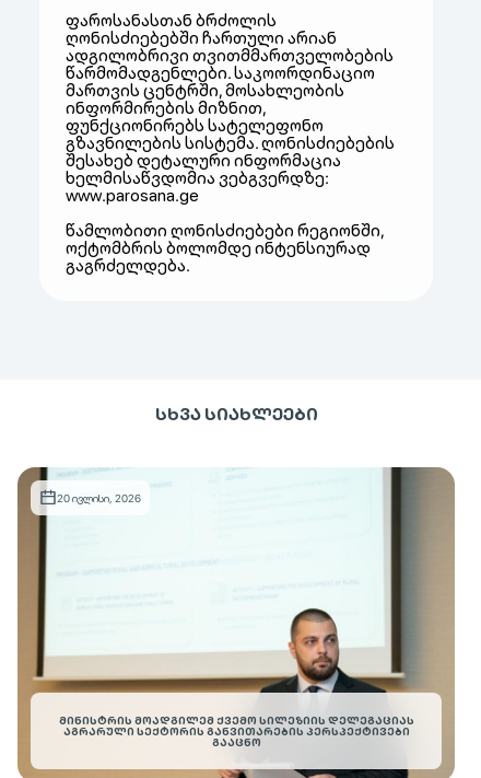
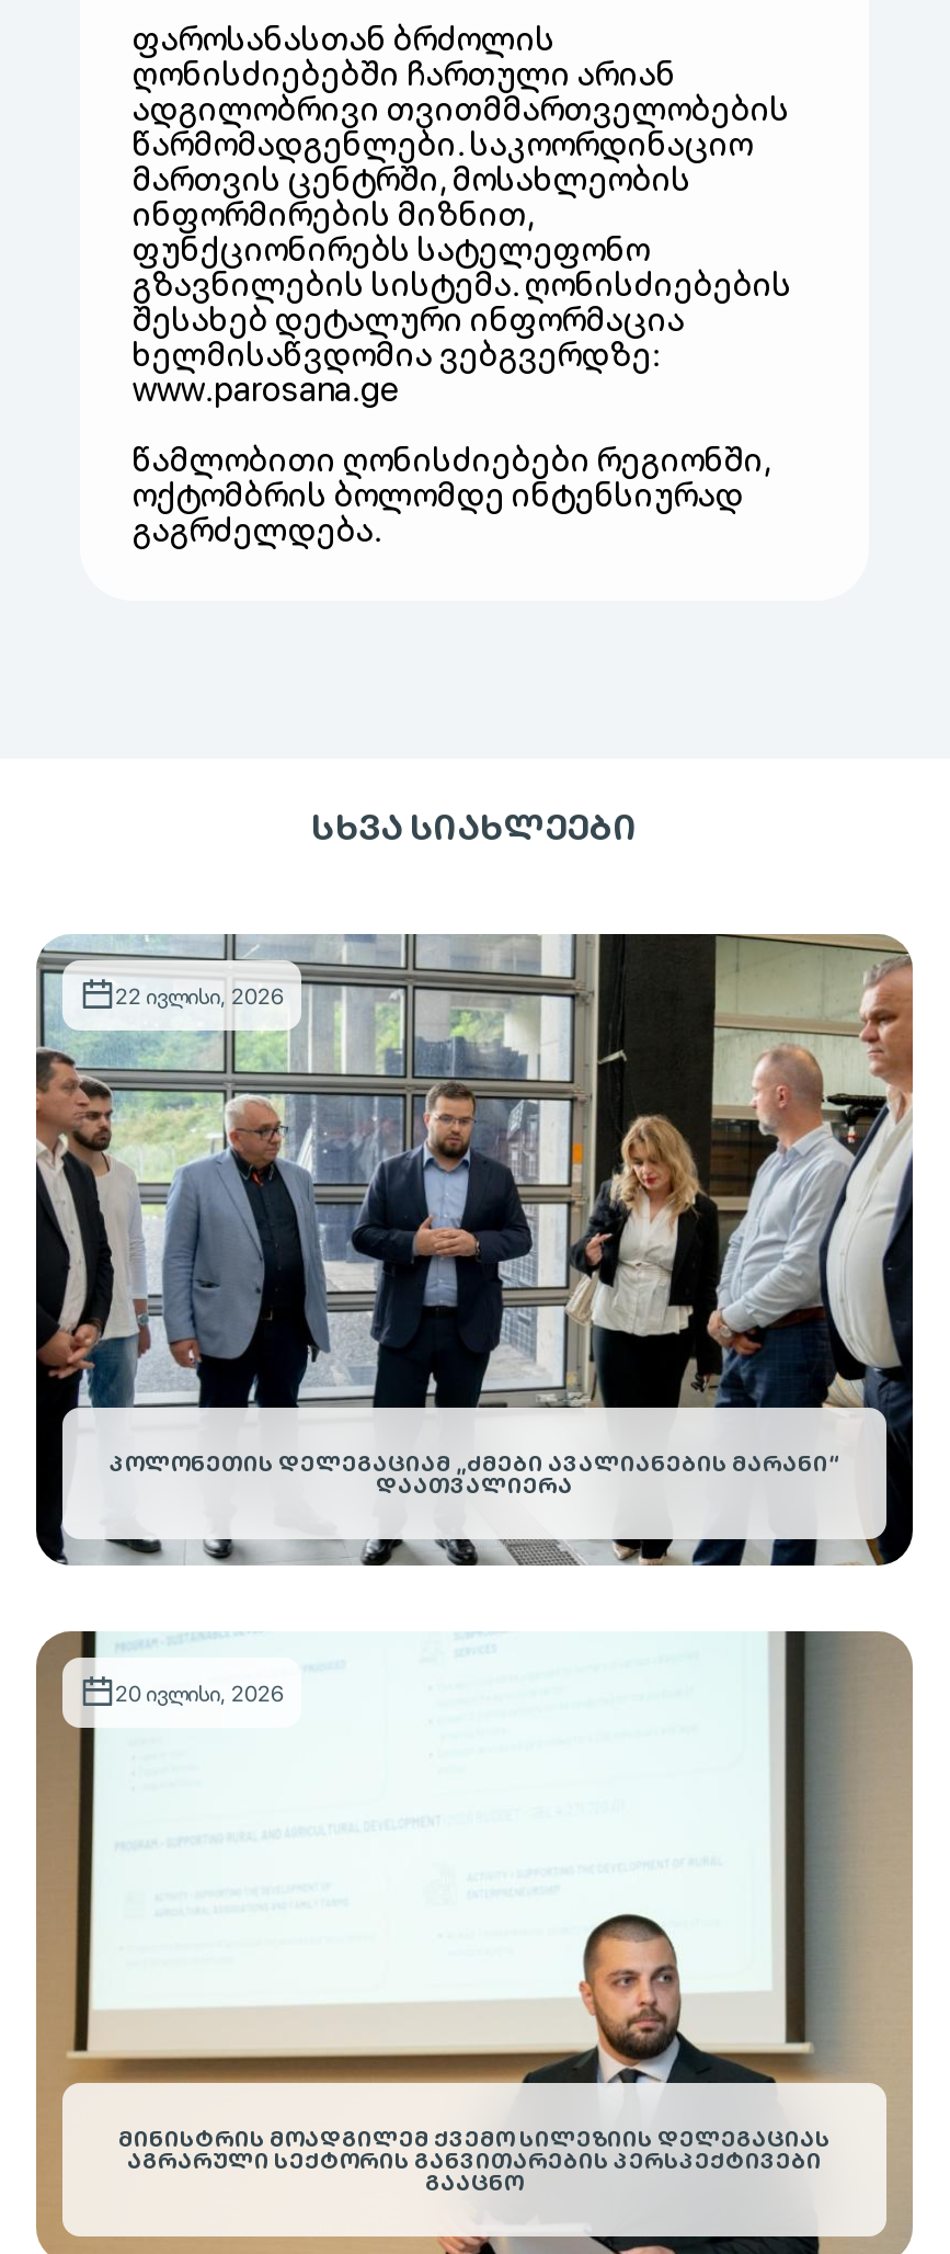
none -> [34,932,915,1568] [image] | 22 ივლისი, 2026
none -> [110,1448,839,1497] ᲞᲝᲚᲝᲜᲔᲗᲘᲡ ᲓᲔᲚᲔᲒᲐᲪᲘᲐᲛ „ᲫᲛᲔᲑᲘ ᲐᲕᲐᲚᲘᲐᲜᲔᲑᲘᲡ ᲛᲐᲠᲐᲜᲘ“ | ᲓᲐᲐᲗᲕᲐᲚᲘᲔᲠᲐ

